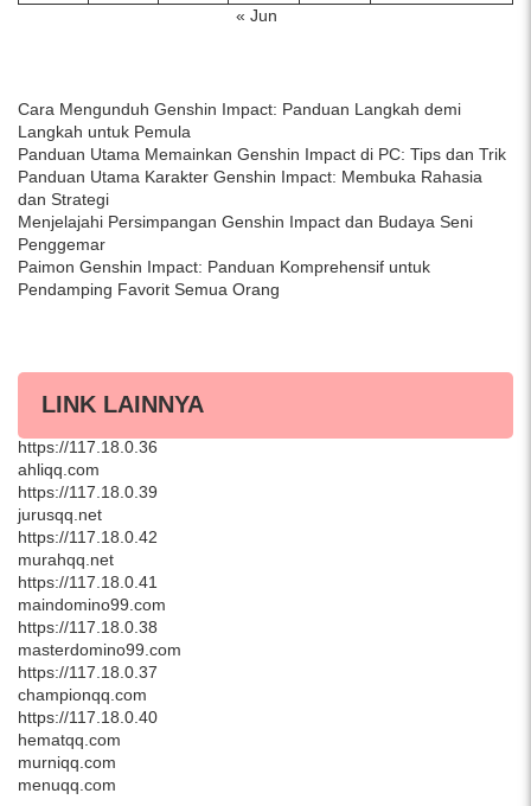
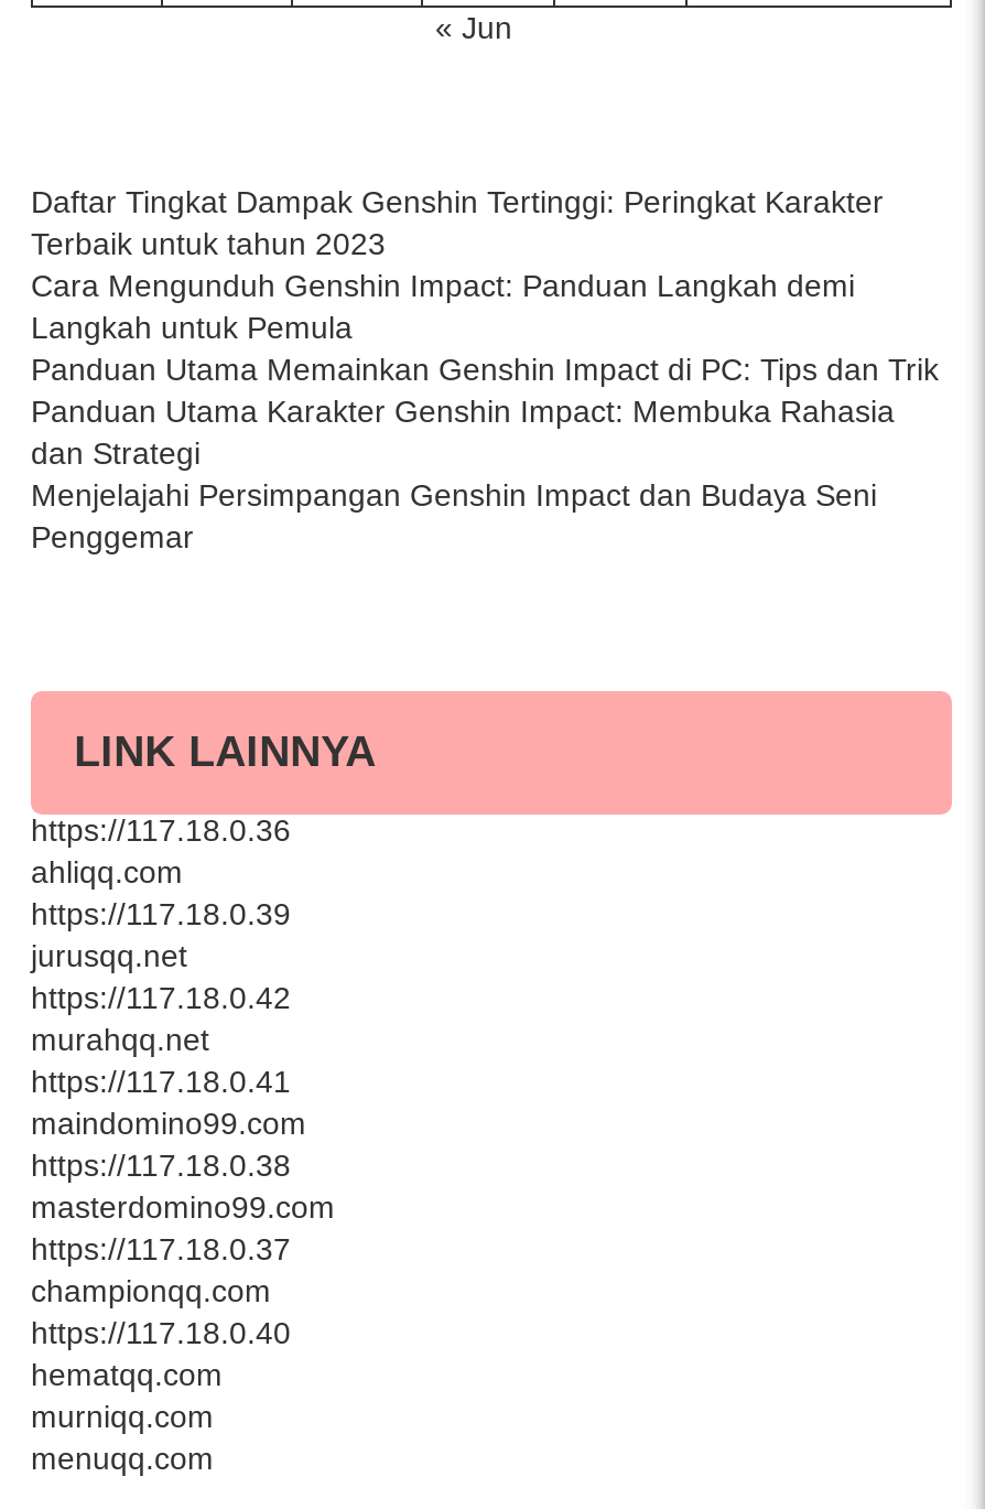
none -> [31,183,884,260] Daftar Tingkat Dampak Genshin Tertinggi: Peringkat Karakter | Terbaik untuk tahun 2023
moved [18,99,506,253] -> [31,267,939,554]: Cara Mengunduh Genshin Impact: Panduan Langkah demi | Langkah untuk Pemula | Panduan Utama Memainkan Genshin Impact di PC: Tips dan Trik | Panduan Utama Karakter Genshin Impact: Membuka Rahasia | dan Strategi | Menjelajahi Persimpangan Genshin Impact dan Budaya Seni | Penggemar
[18,257,430,298] Paimon Genshin Impact: Panduan Komprehensif untuk | Pendamping Favorit Semua Orang -> none

